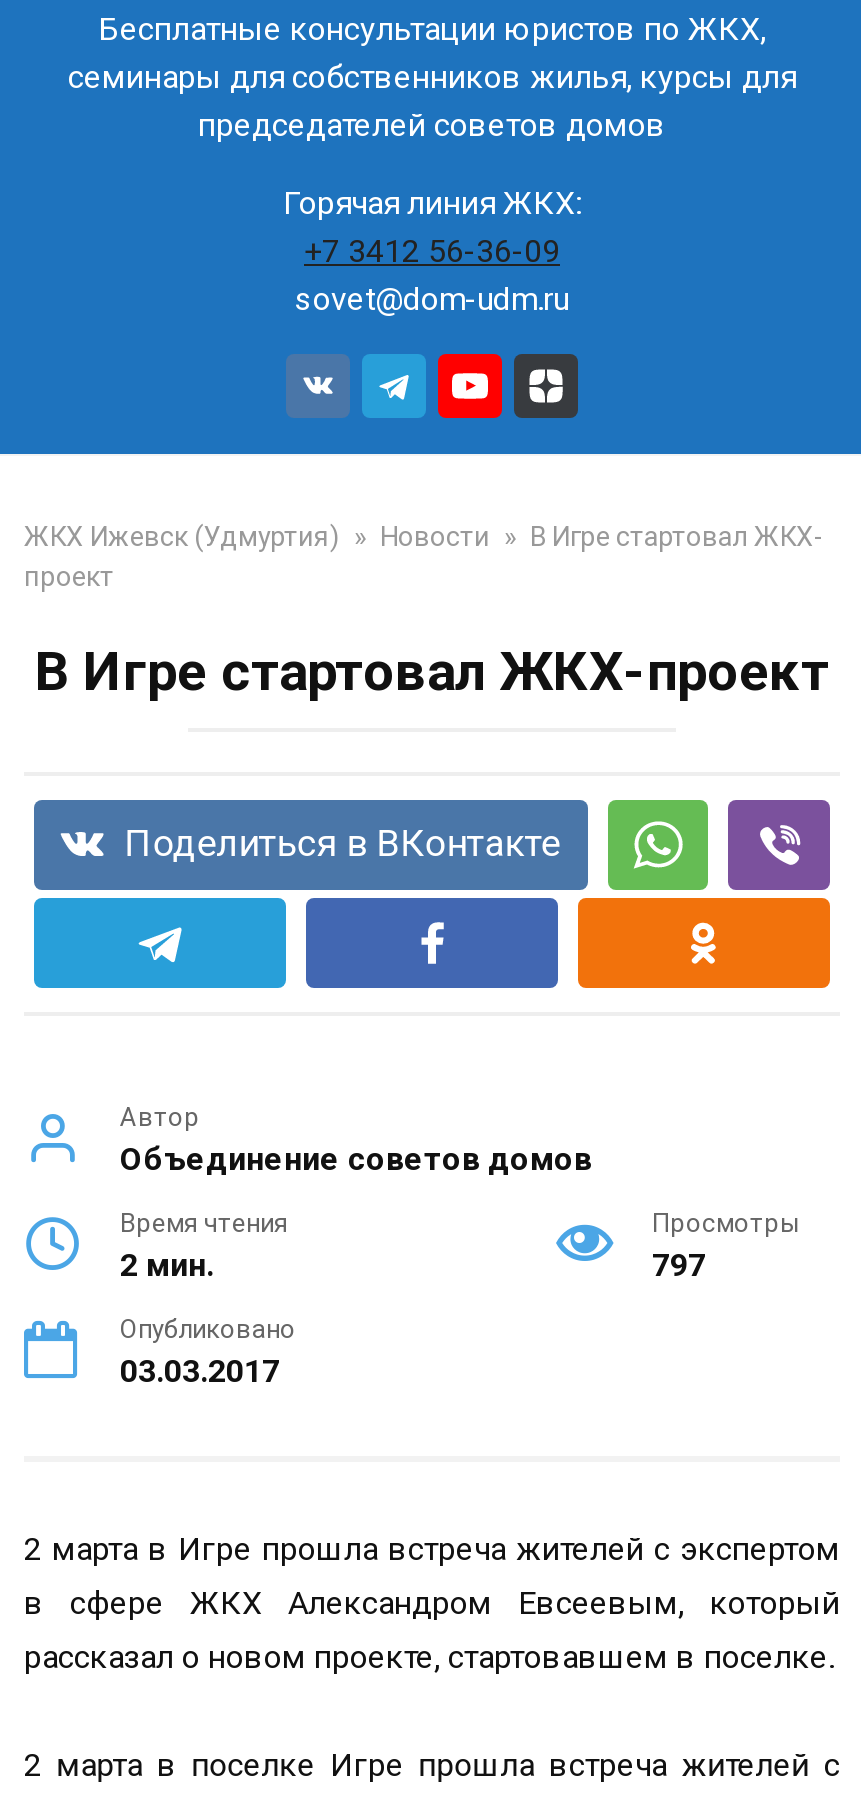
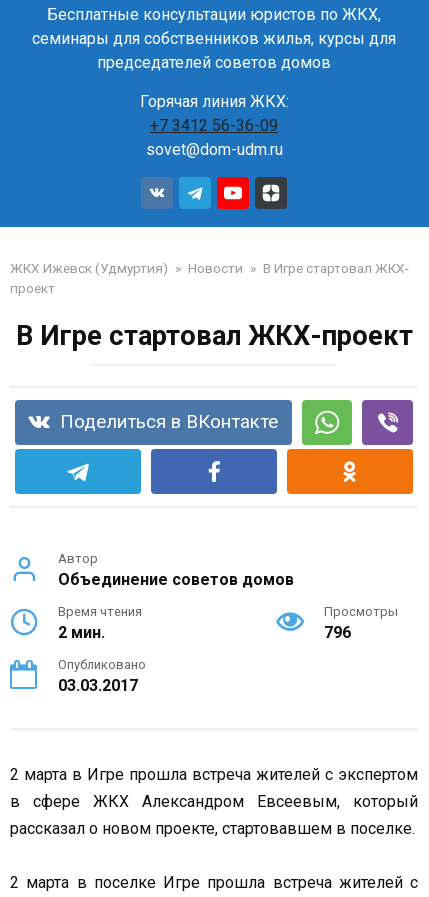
[652,1246,706,1284] 797 -> [324,623,351,642] 796

